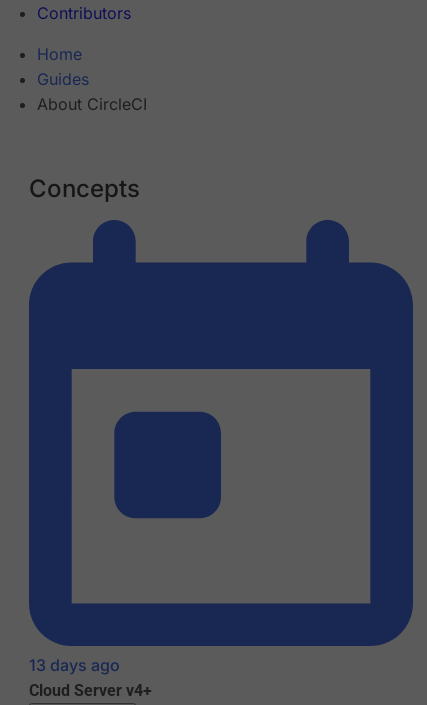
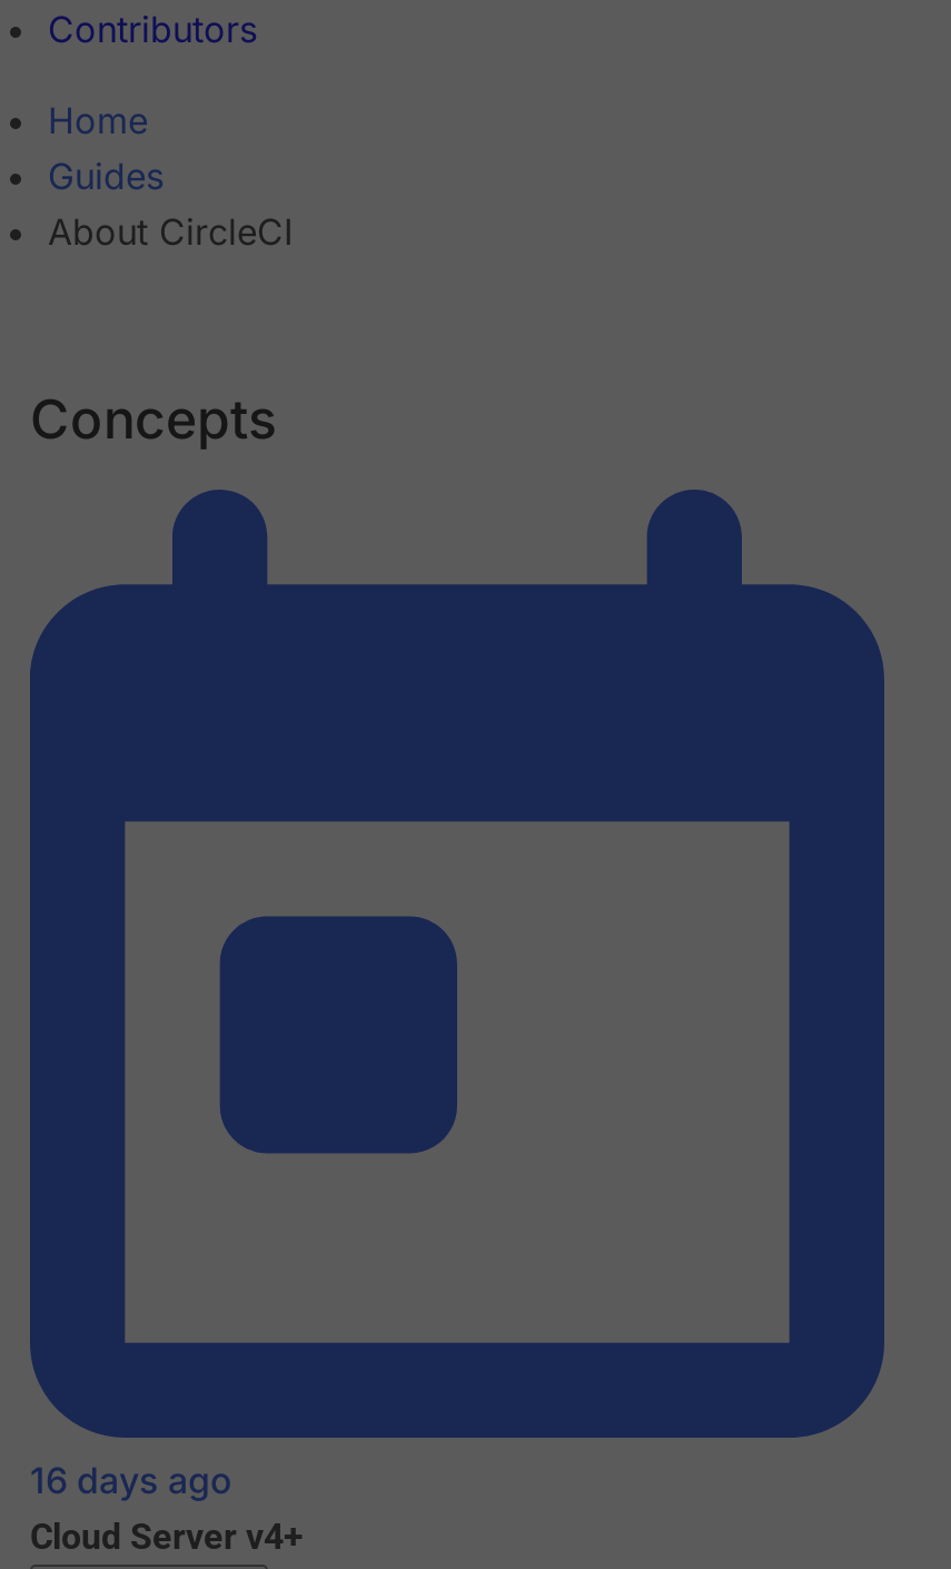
[29,655,120,675] 13 days ago -> [30,1459,232,1503] 16 days ago

